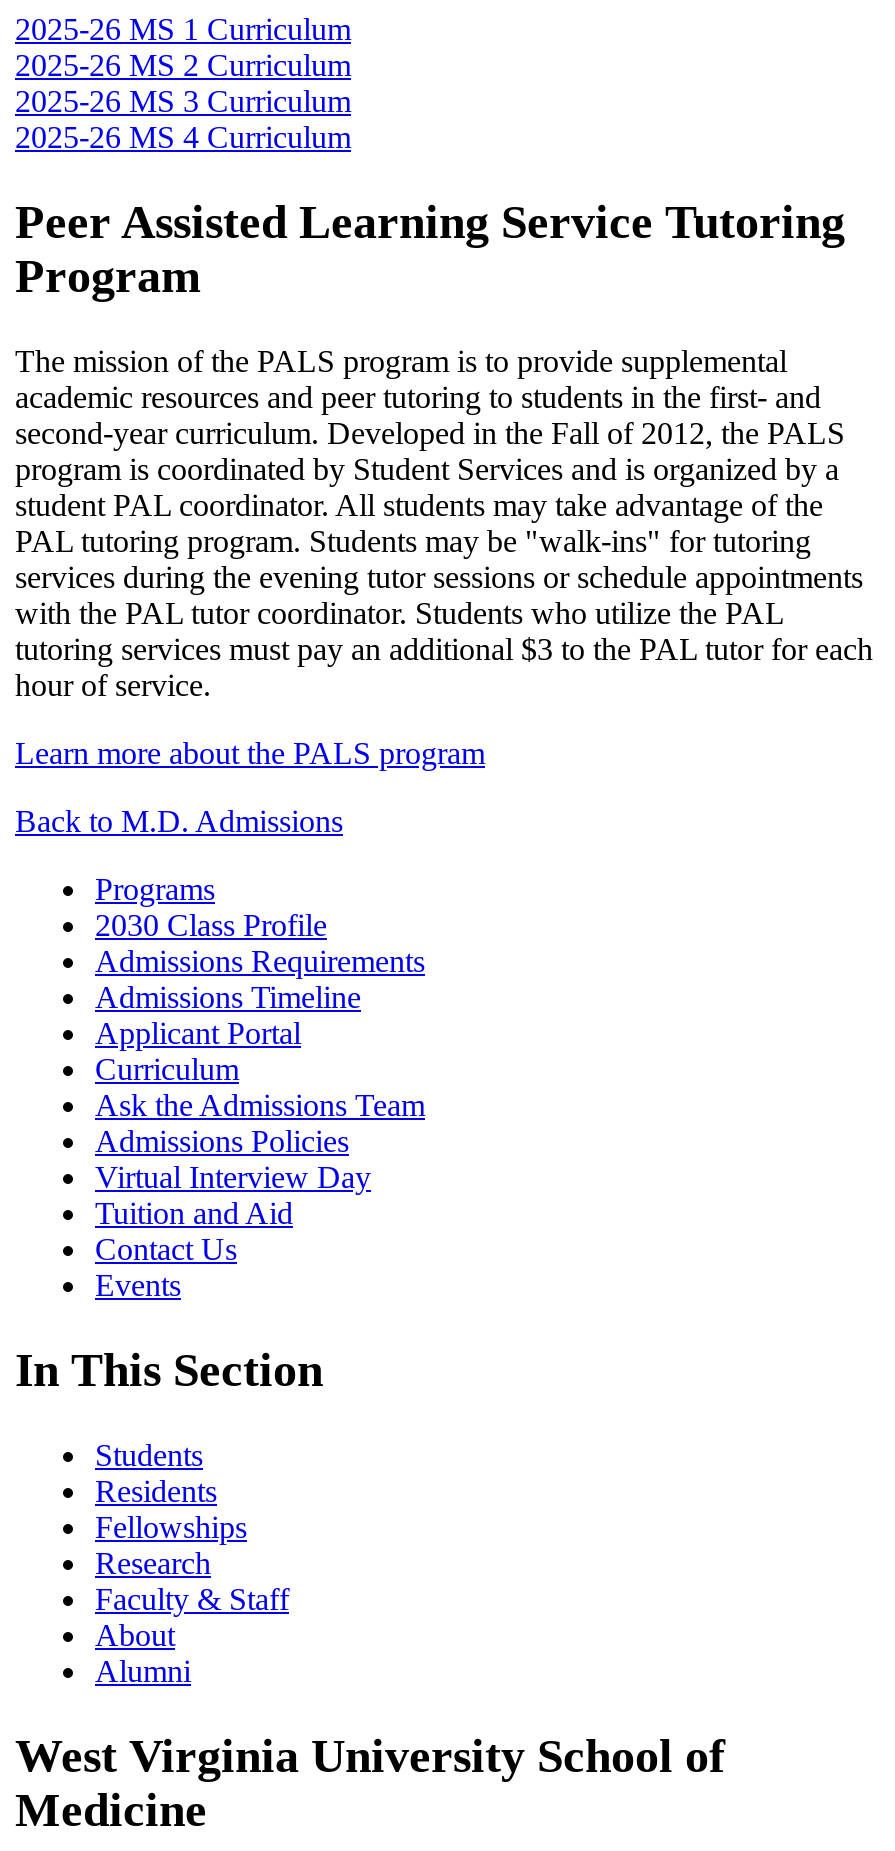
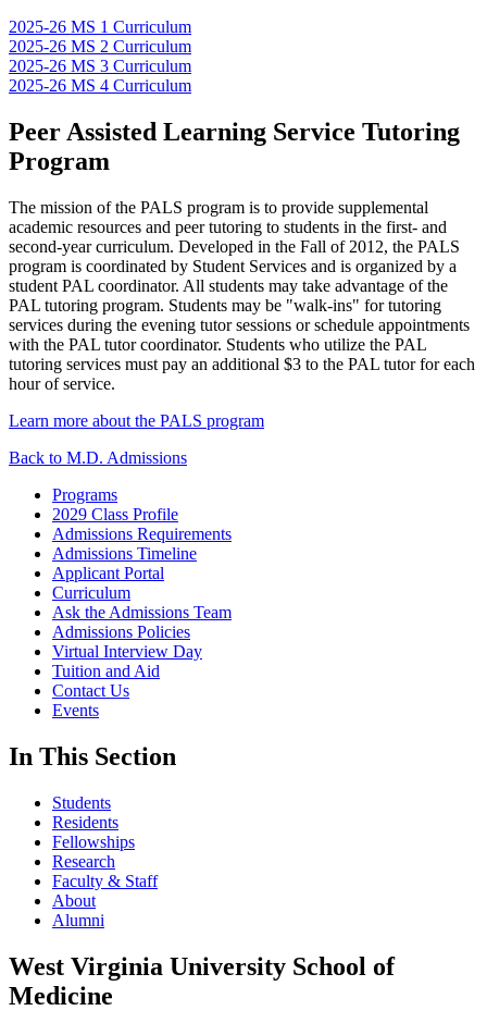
[95,908,327,942] 2030 Class Profile -> [52,505,178,524] 2029 Class Profile

